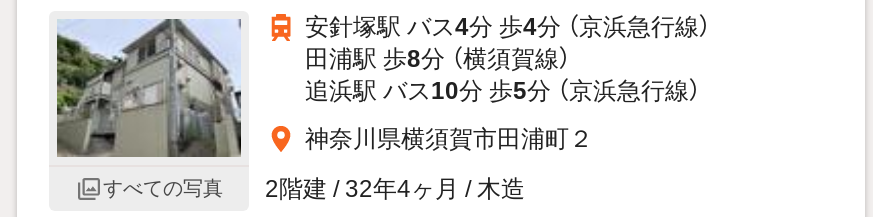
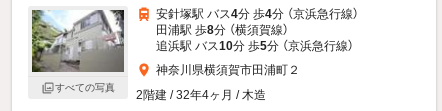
[55,16,241,158] [image] -> [31,9,125,72] [image]

